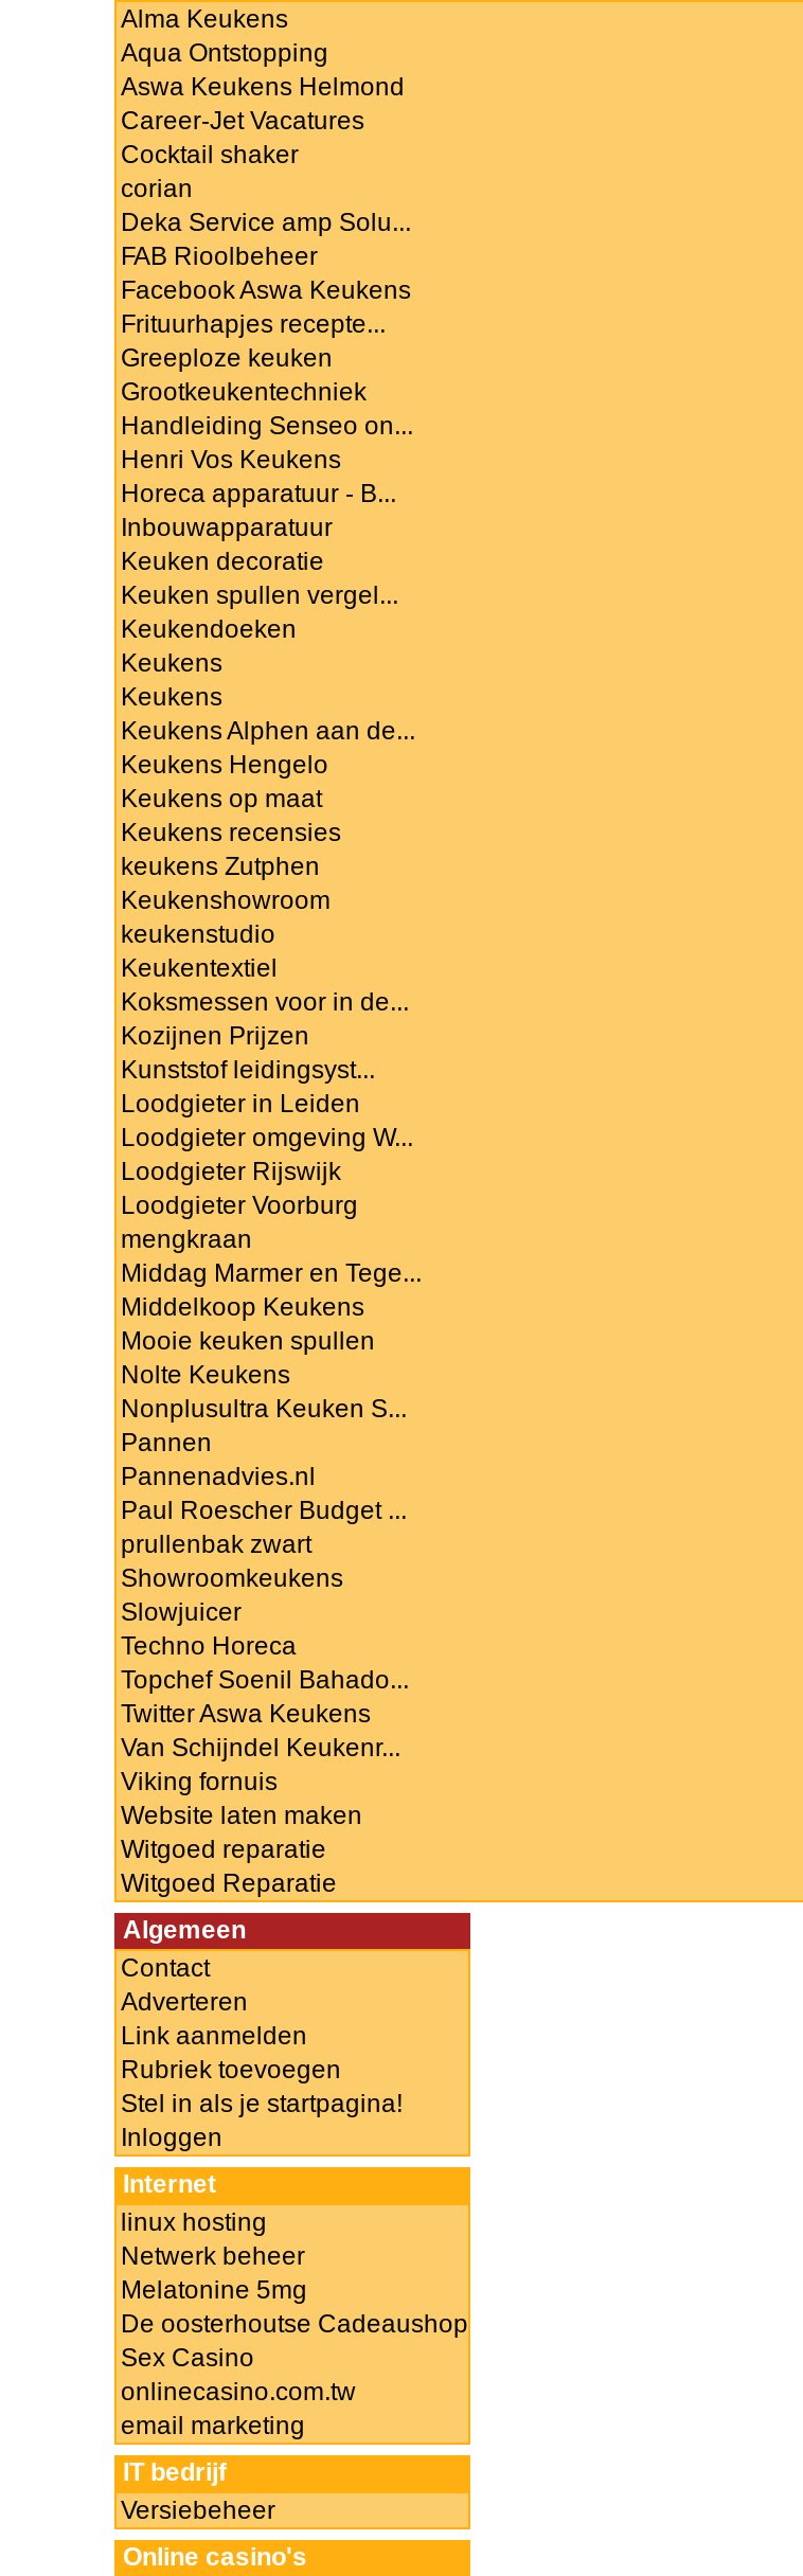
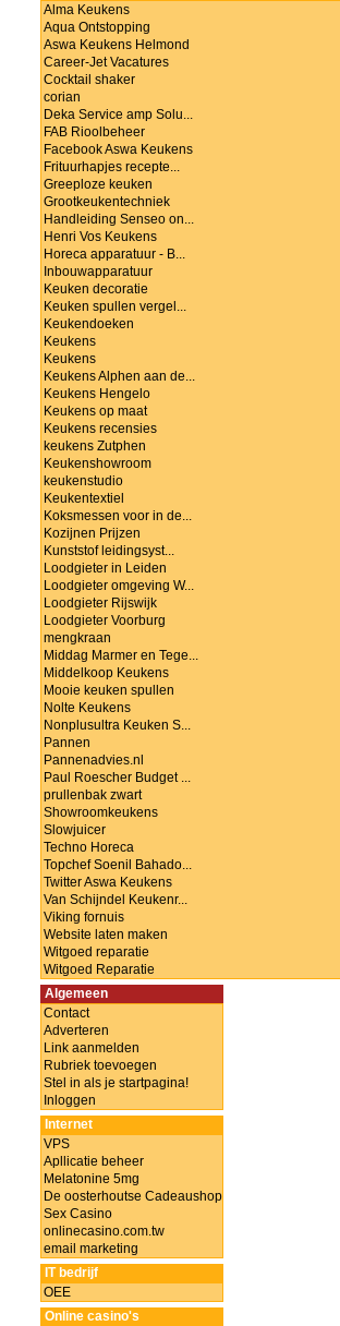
[121,2207,305,2271] linux hosting | Netwerk beheer -> [44,1136,144,1169] VPS | Apllicatie beheer
[121,2495,275,2525] Versiebeheer -> [44,1285,71,1300] OEE

